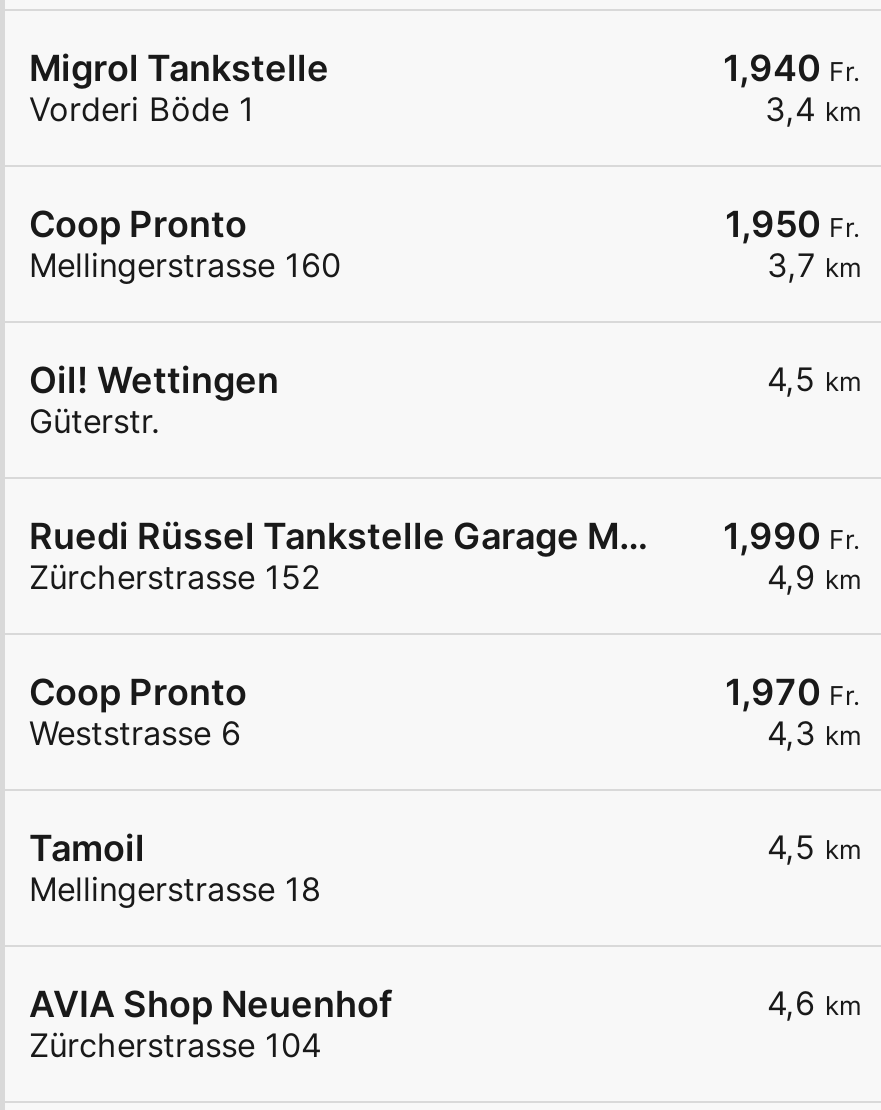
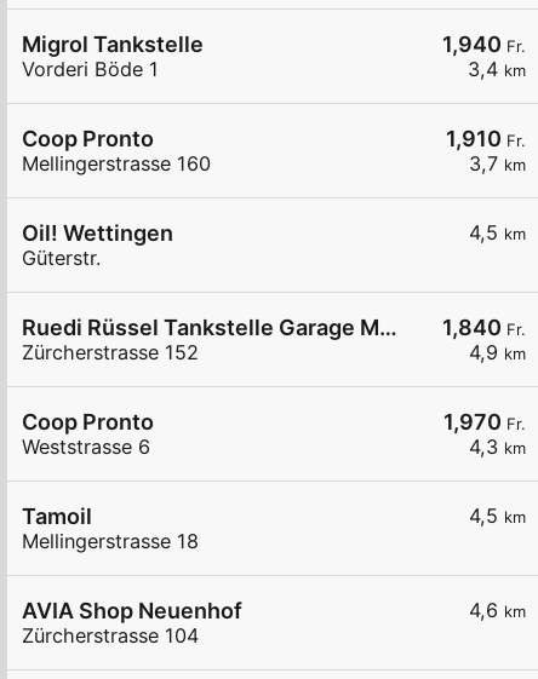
[725,203,861,245] 1,950 Fr. -> [446,126,526,151] 1,910 Fr.
[723,515,861,557] 1,990 Fr. -> [442,315,526,340] 1,840 Fr.

